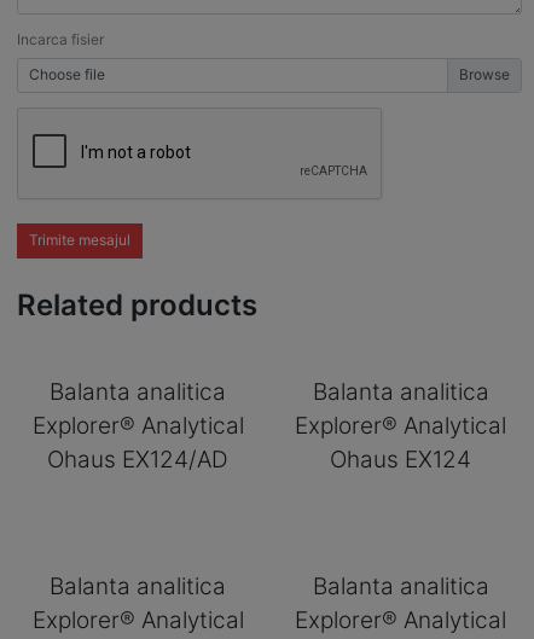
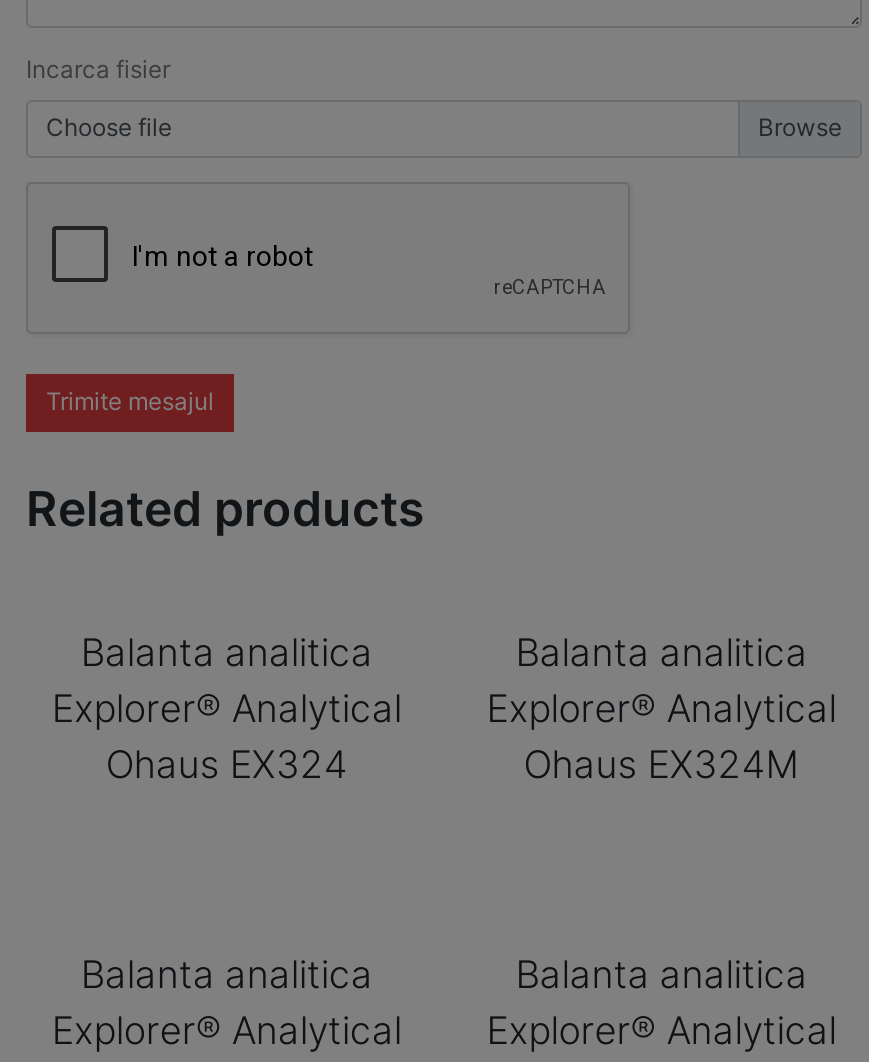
[47,446,229,474] Ohaus EX124/AD -> [106,742,348,788] Ohaus EX324
[330,446,471,474] Ohaus EX124 -> [523,742,799,788] Ohaus EX324M

